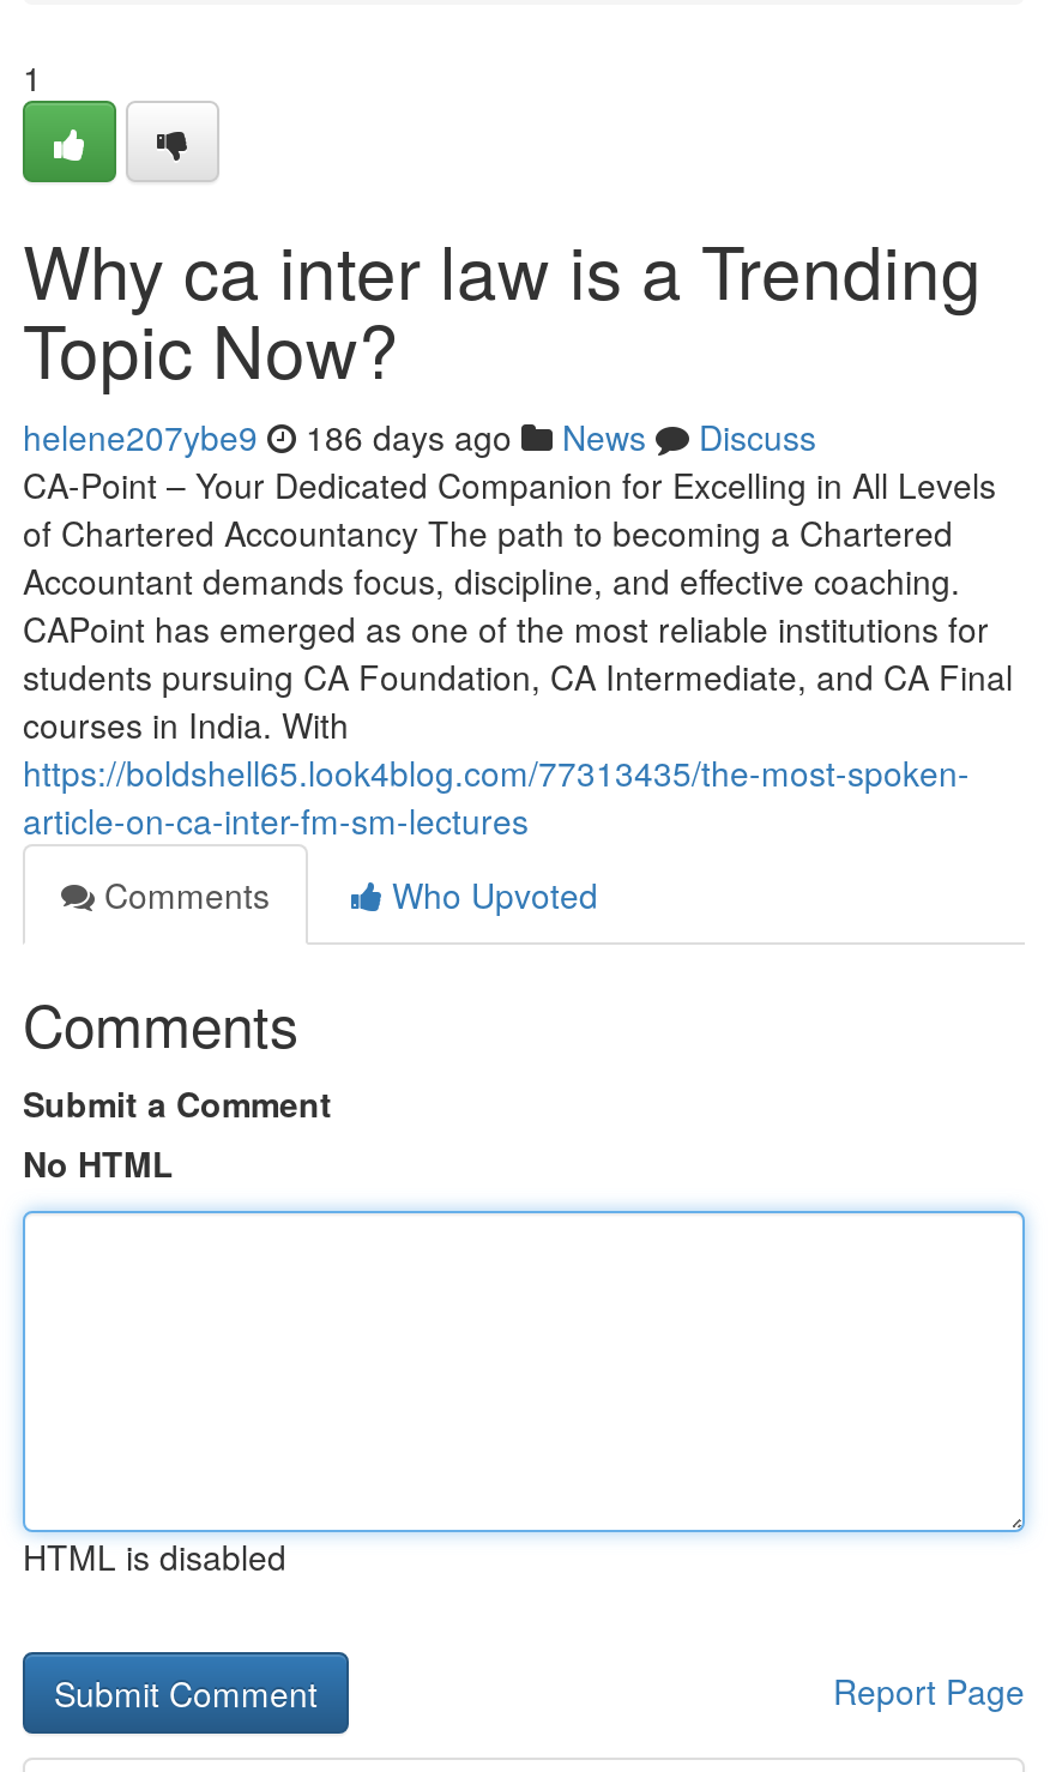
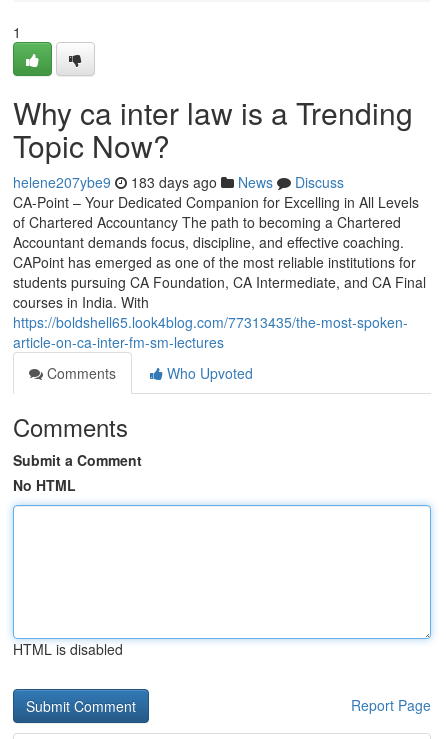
[23,412,816,460] helene207ybe9 186 days ago News Discuss -> [13,172,344,192] helene207ybe9 183 days ago News Discuss

